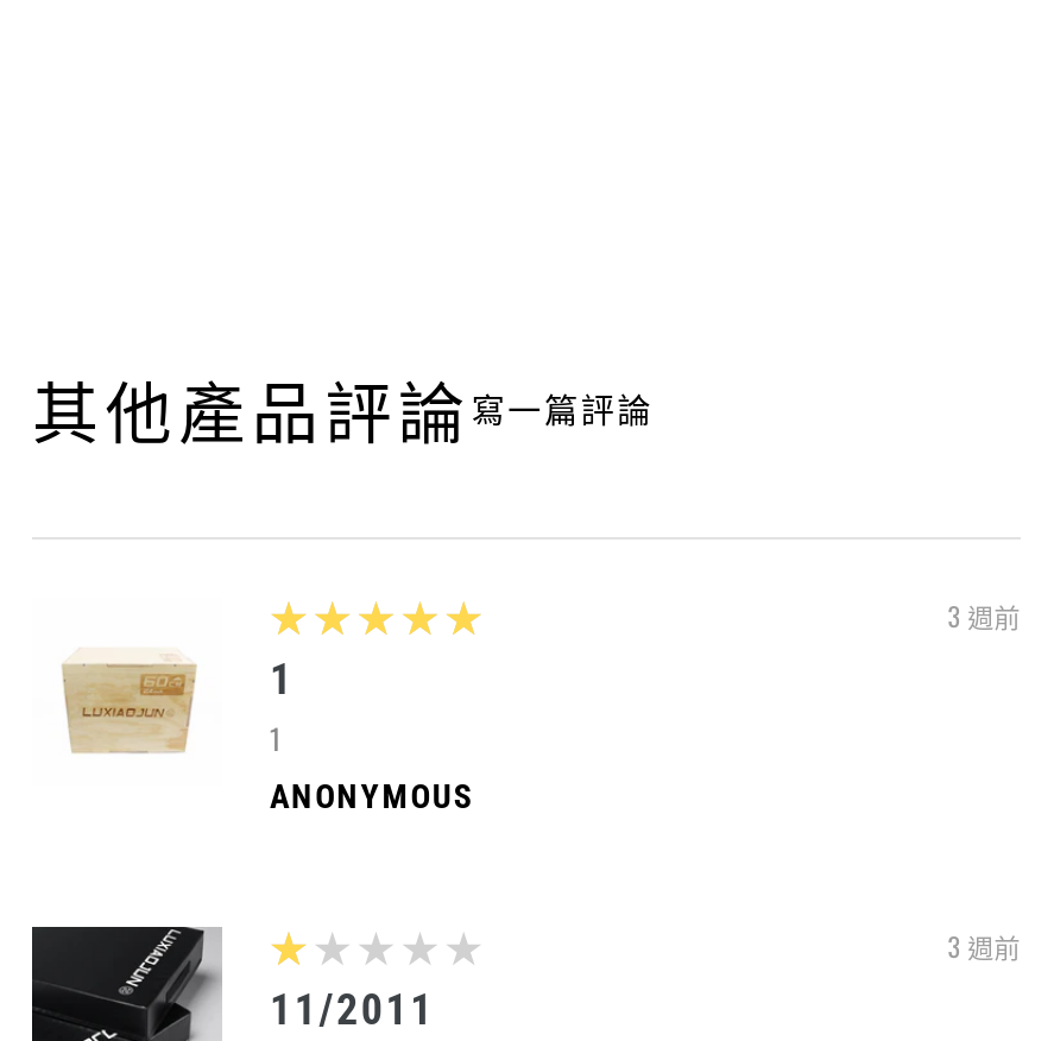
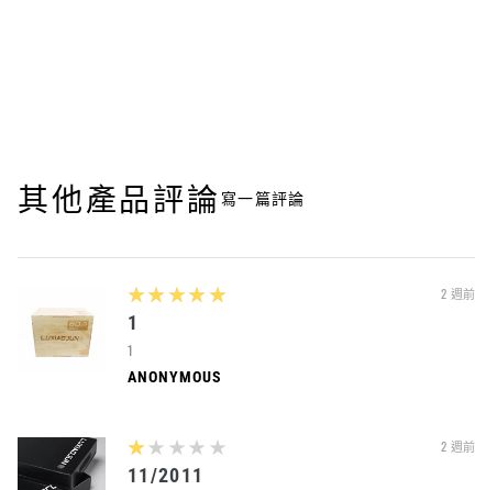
[948,597,1021,635] 3 週前 -> [441,285,475,302] 2 週前
[948,927,1021,965] 3 週前 -> [441,437,475,455] 2 週前

